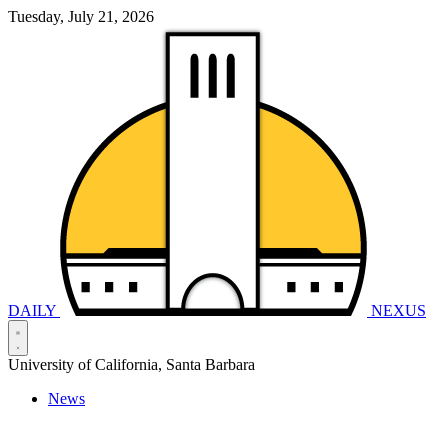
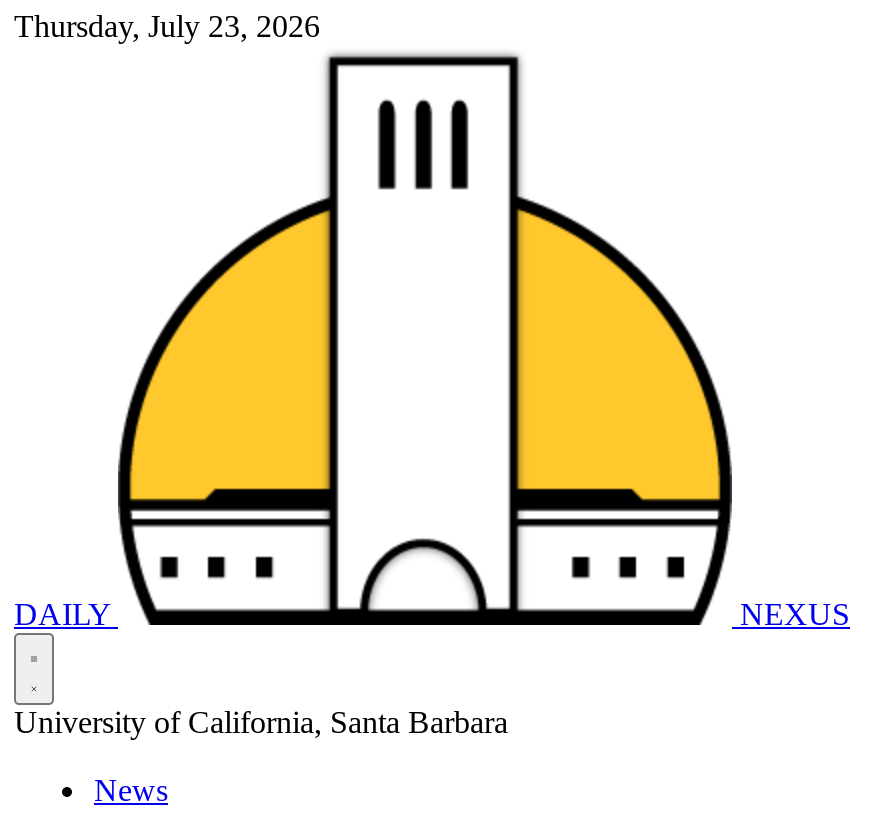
[8,8,154,25] Tuesday, July 21, 2026 -> [14,9,320,43] Thursday, July 23, 2026

